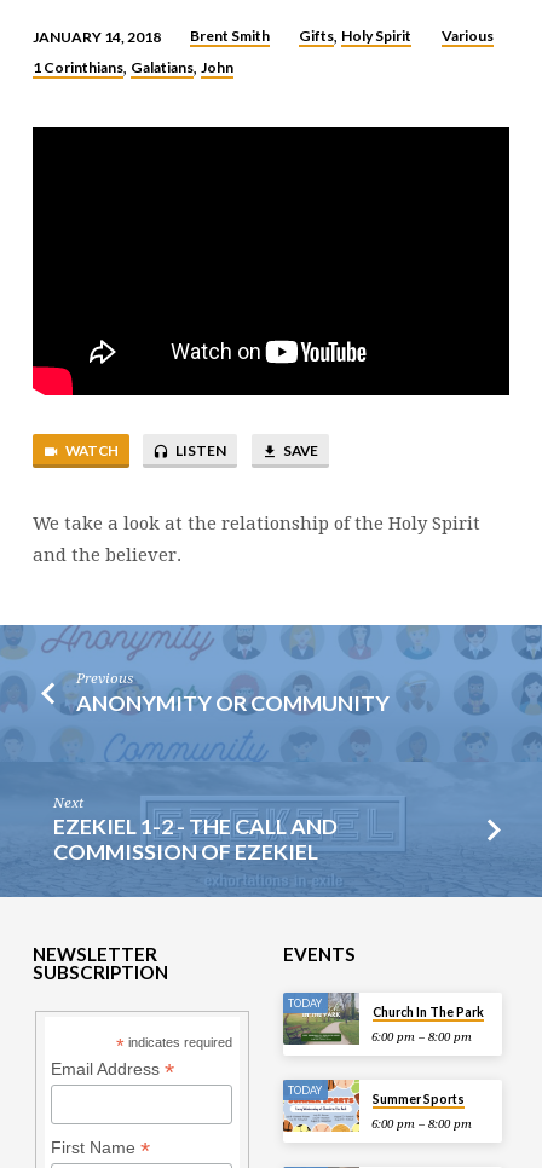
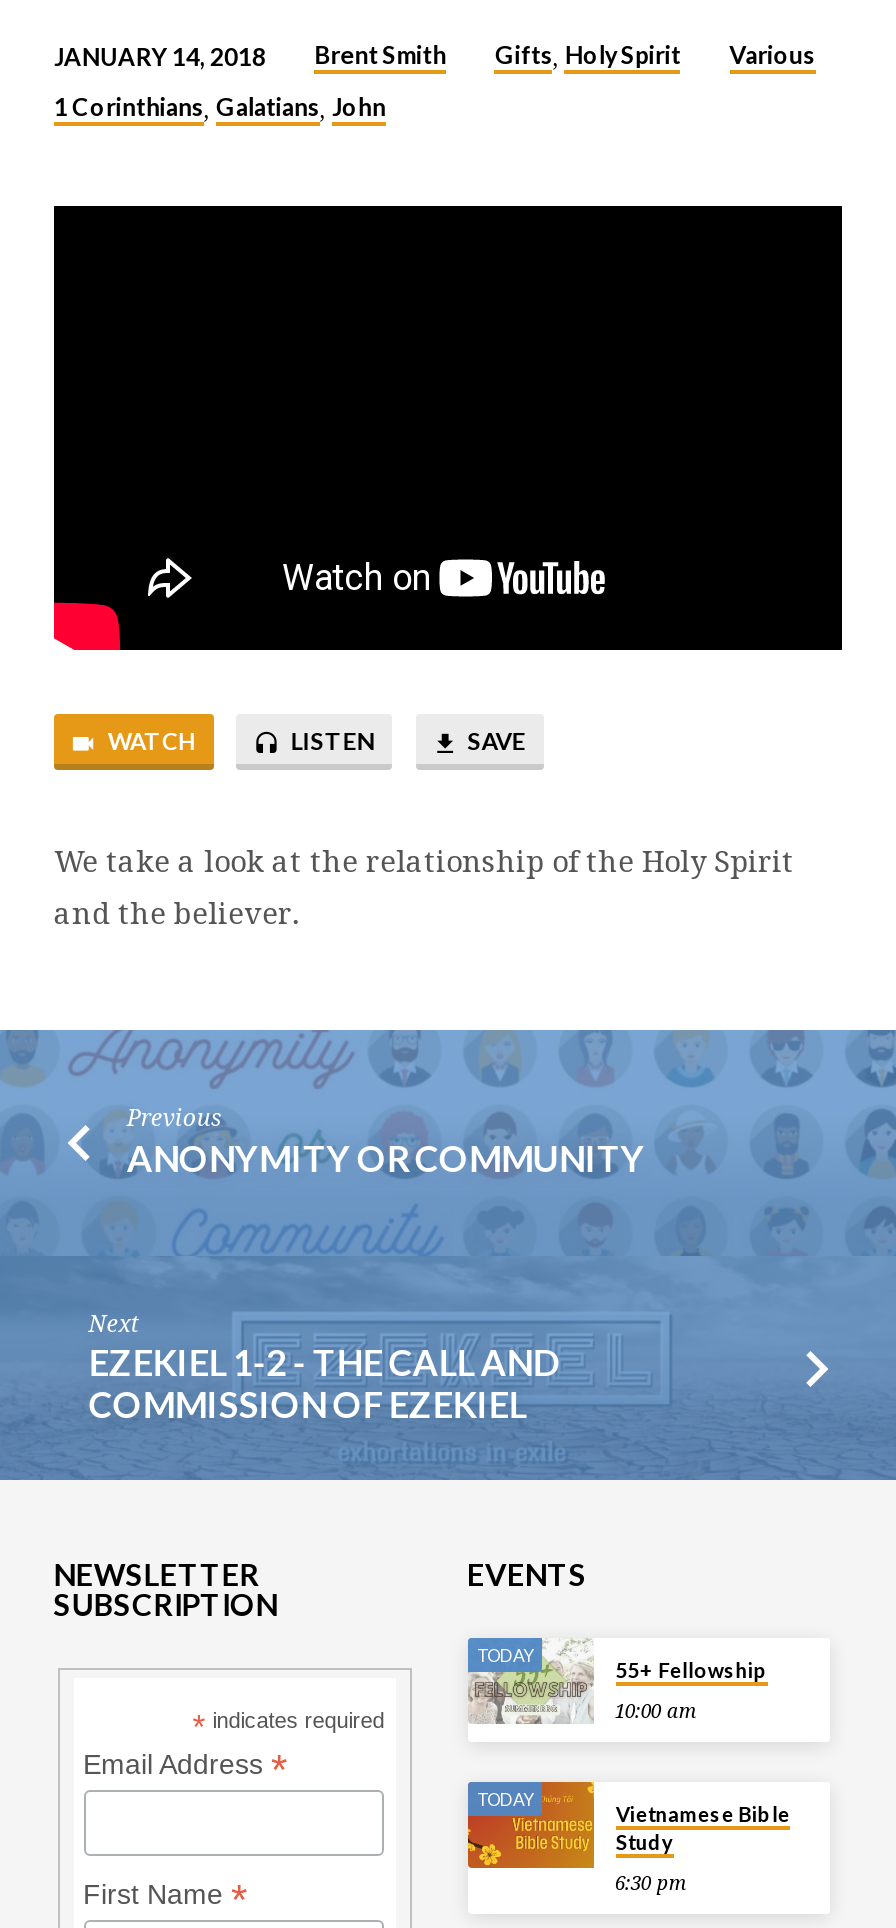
[282,991,472,1046] [image] | 6:00 pm – 8:00 pm -> [468,1638,697,1722] [image] | 10:00 am
[373,1005,484,1019] Church In The Park -> [616,1658,768,1682] 55+ Fellowship
[283,1080,464,1132] [image] | Summer Sports -> [466,1782,790,1870] [image] | Vietnamese Bible | Study
[372,1117,472,1130] 6:00 pm – 8:00 pm -> [615,1872,687,1894] 6:30 pm

